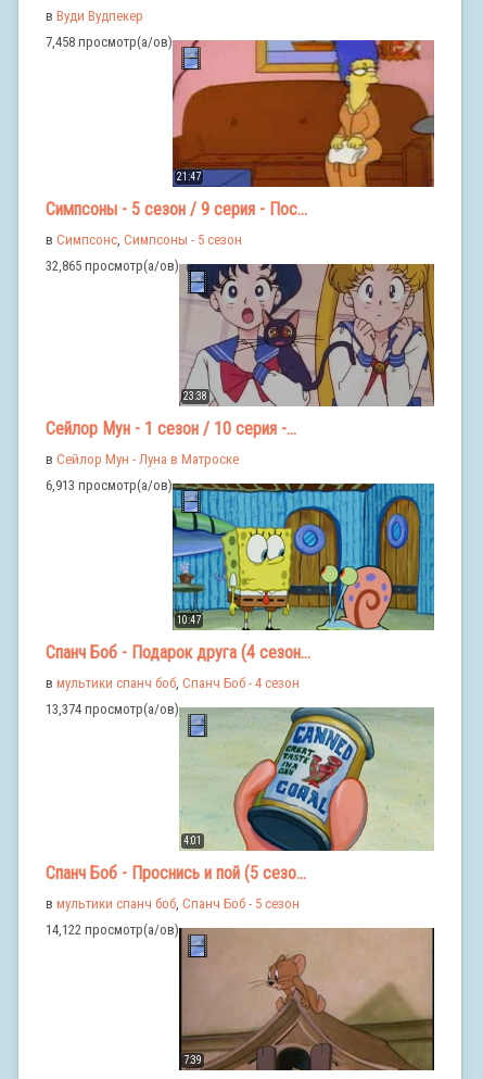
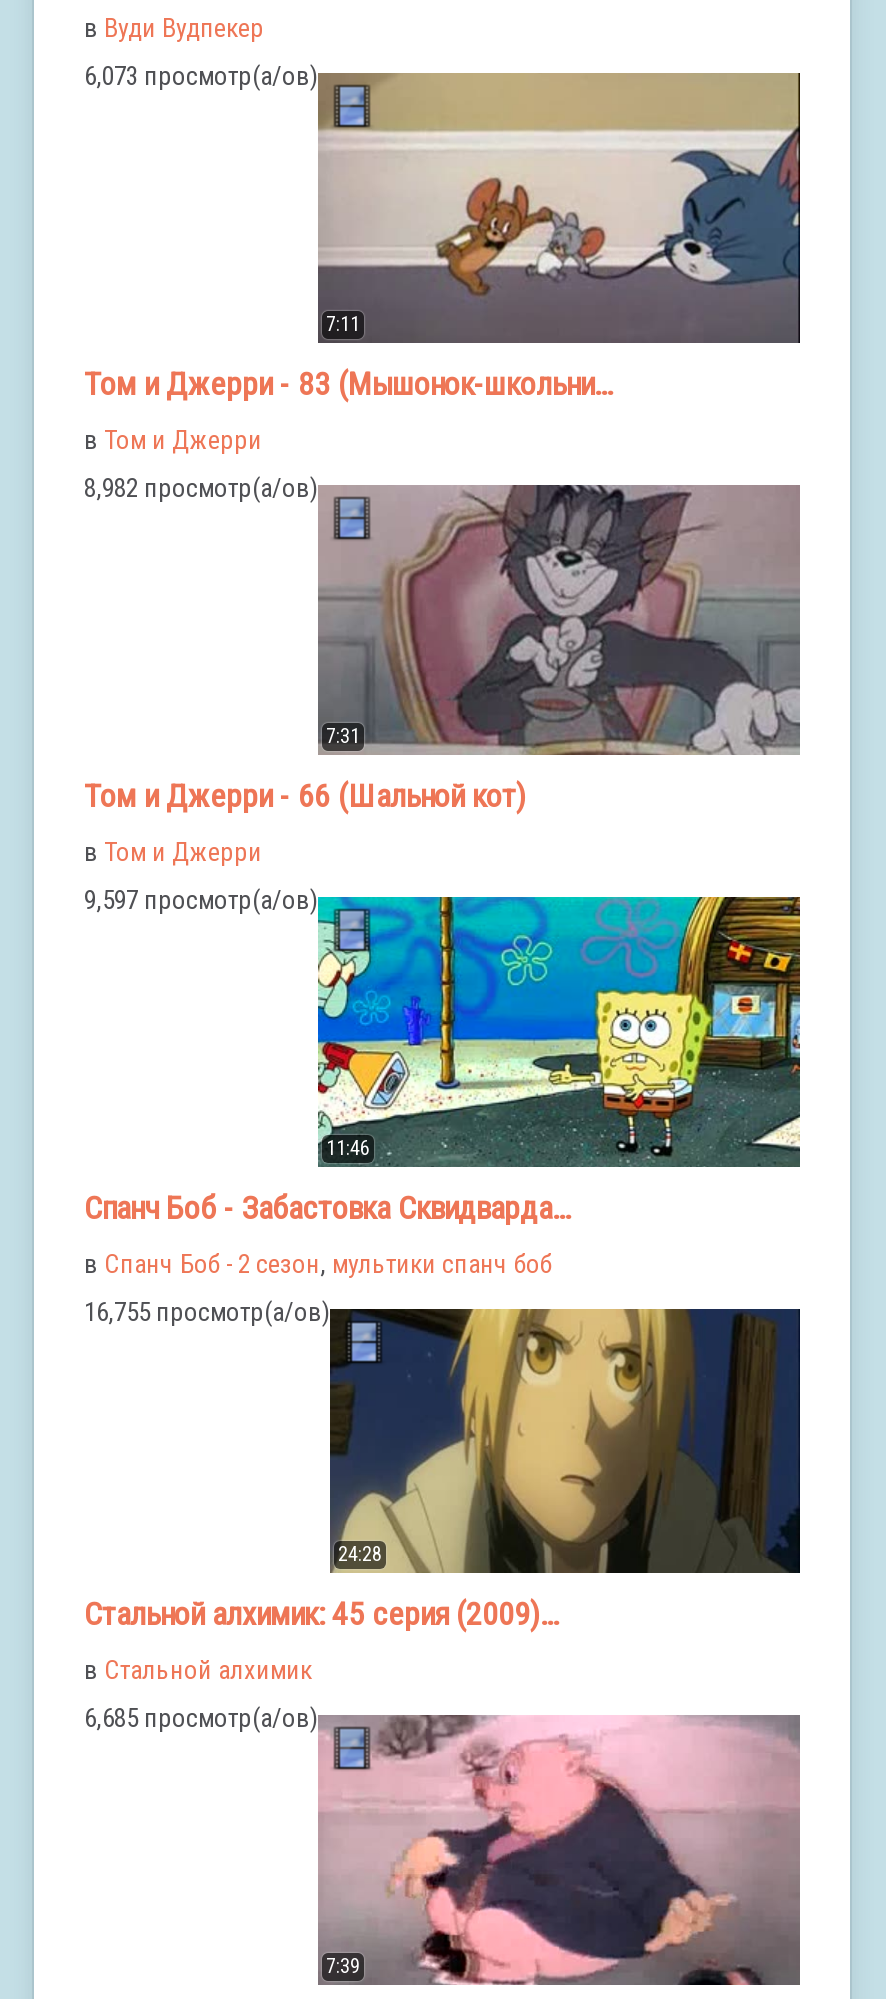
[46,33,435,188] [image] | 7,458 просмотр(а/ов) -> [84,61,802,344] [image] | 6,073 просмотр(а/ов)
[177,170,201,182] 21:47 -> [326,313,360,335] 7:11
[46,198,307,219] Симпсоны - 5 сезон / 9 серия - Пос... -> [84,365,612,403] Том и Джерри - 83 (Мышонок-школьни...
[46,231,242,247] в Симпсонс, Симпсоны - 5 сезон -> [84,425,262,455] в Том и Джерри
[46,257,435,407] [image] | 32,865 просмотр(а/ов) -> [84,473,800,758] [image] | 8,982 просмотр(а/ов)
[183,390,207,402] 23:38 -> [326,725,360,747] 7:31
[46,419,296,439] Сейлор Мун - 1 сезон / 10 серия -... -> [84,777,526,815] Том и Джерри - 66 (Шальной кот)
[46,451,239,467] в Сейлор Мун - Луна в Матроске -> [84,837,262,867] в Том и Джерри
[46,477,435,631] [image] | 6,913 просмотр(а/ов) -> [84,885,802,1170] [image] | 9,597 просмотр(а/ов)
[177,614,201,626] 10:47 -> [326,1137,370,1159] 11:46
[46,642,310,663] Спанч Боб - Подарок друга (4 сезон... -> [84,1189,570,1227] Спанч Боб - Забастовка Сквидварда...
[46,675,300,691] в мультики спанч боб, Спанч Боб - 4 сезон -> [84,1249,552,1279] в Спанч Боб - 2 сезон, мультики спанч боб
[46,701,179,717] 13,374 просмотр(а/ов) -> [84,1297,330,1327] 16,755 просмотр(а/ов)
[180,706,434,852] [image] | 4:01 -> [328,1306,802,1576] [image] | 24:28
[46,863,306,883] Спанч Боб - Проснись и пой (5 сезо... -> [84,1594,558,1632] Стальной алхимик: 45 серия (2009)...
[46,895,300,911] в мультики спанч боб, Спанч Боб - 5 сезон -> [84,1654,312,1684] в Стальной алхимик
[46,921,434,1071] [image] | 14,122 просмотр(а/ов) -> [84,1702,800,1986] [image] | 6,685 просмотр(а/ов)

